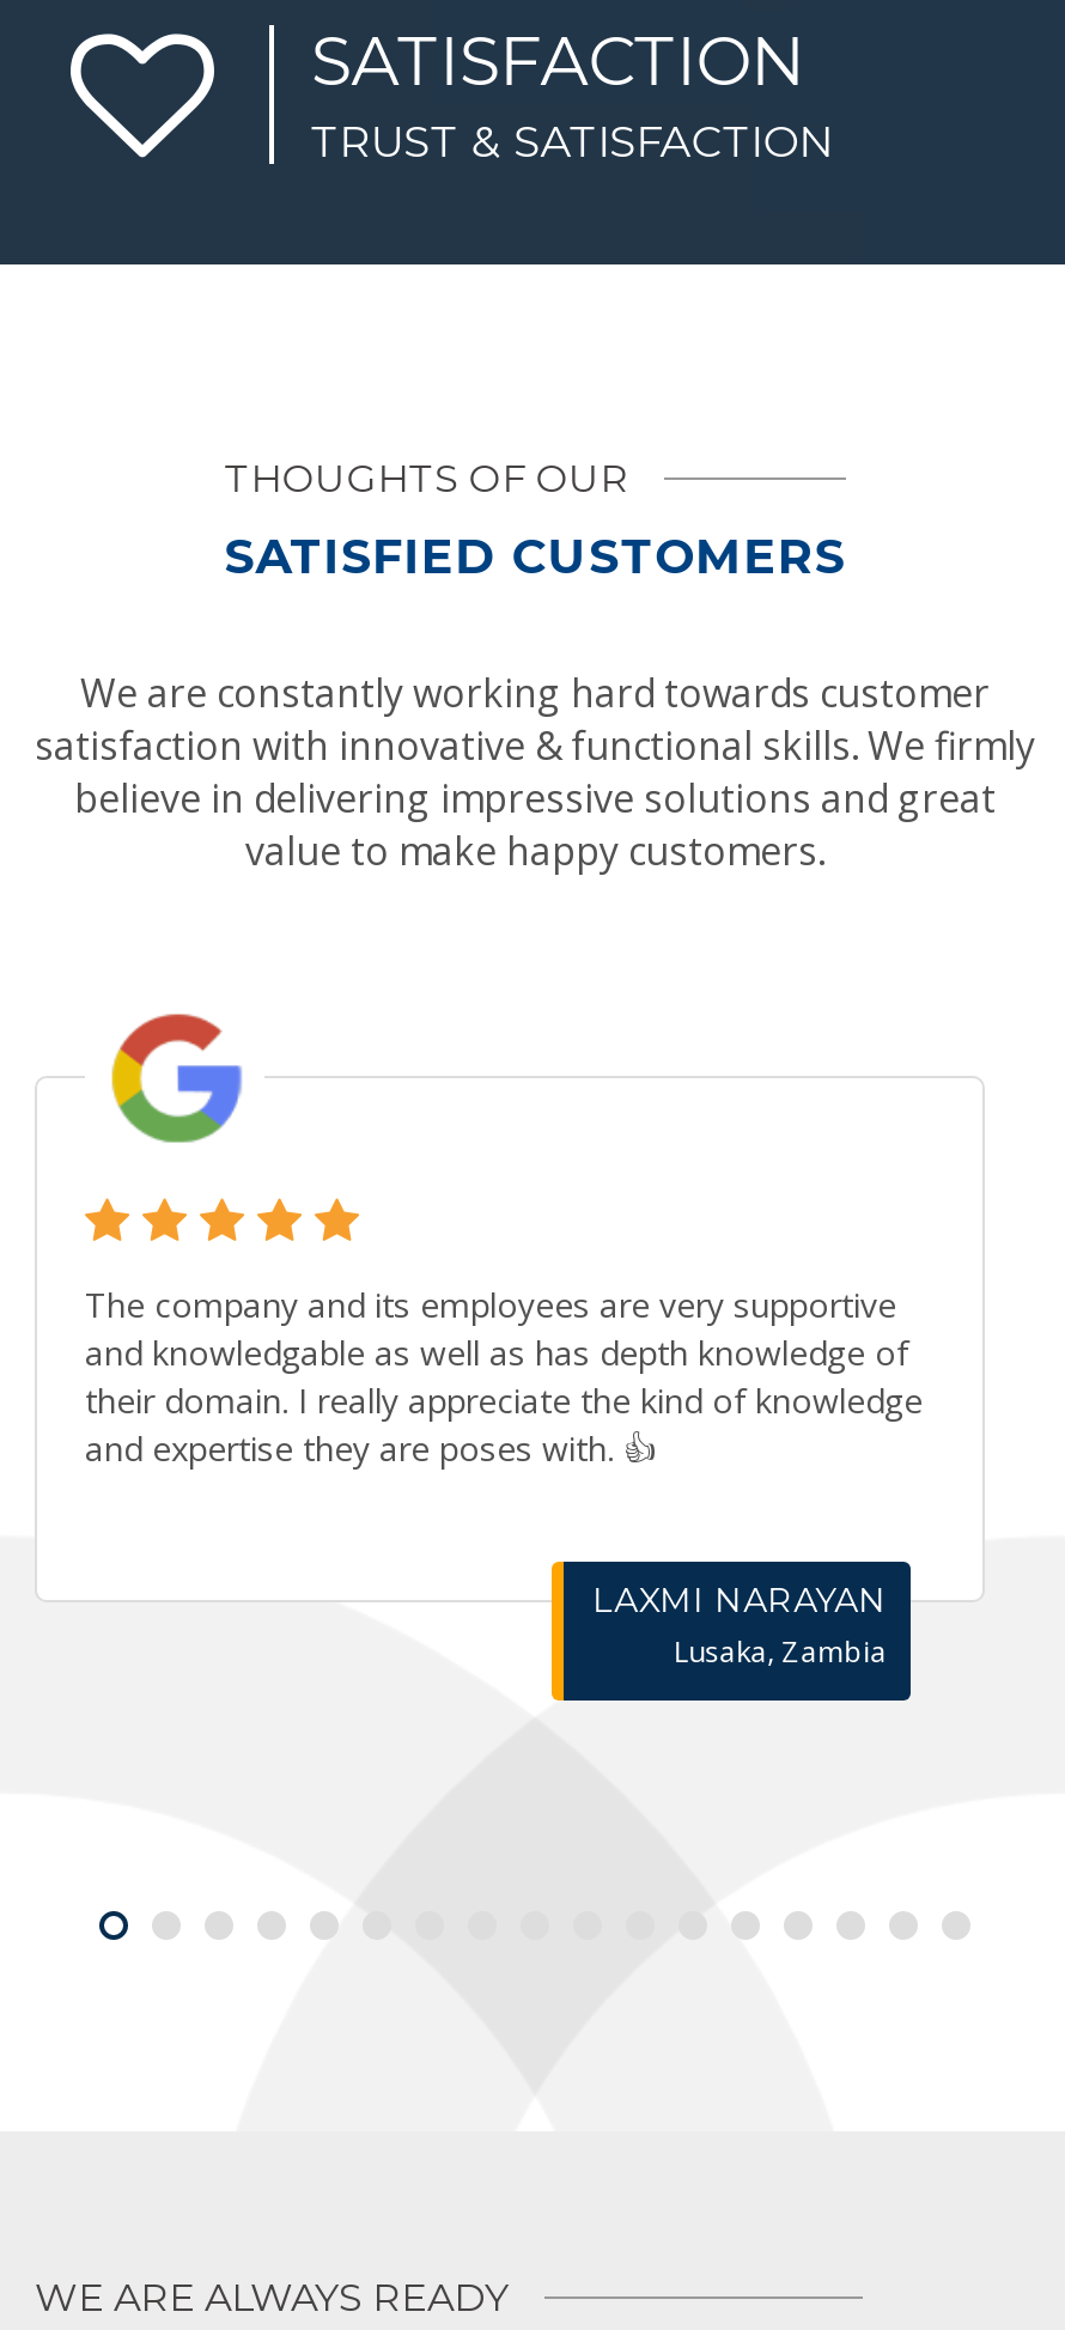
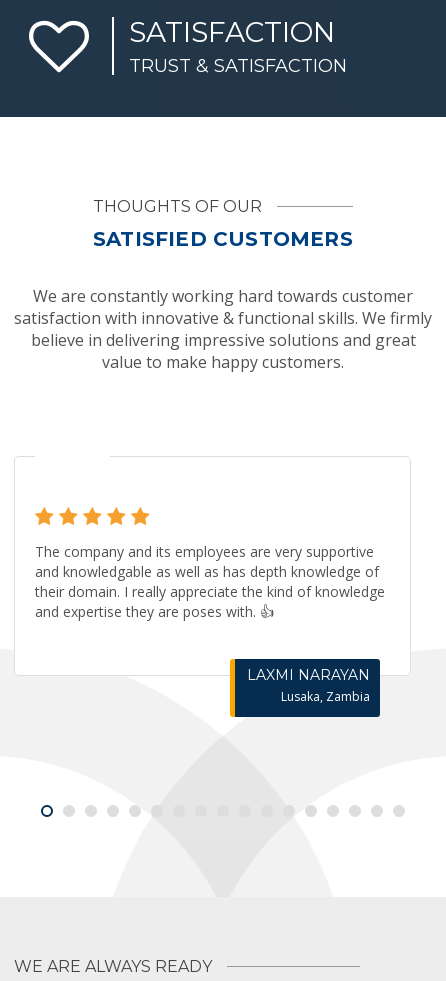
[109,1011,243,1145] [image] -> none

